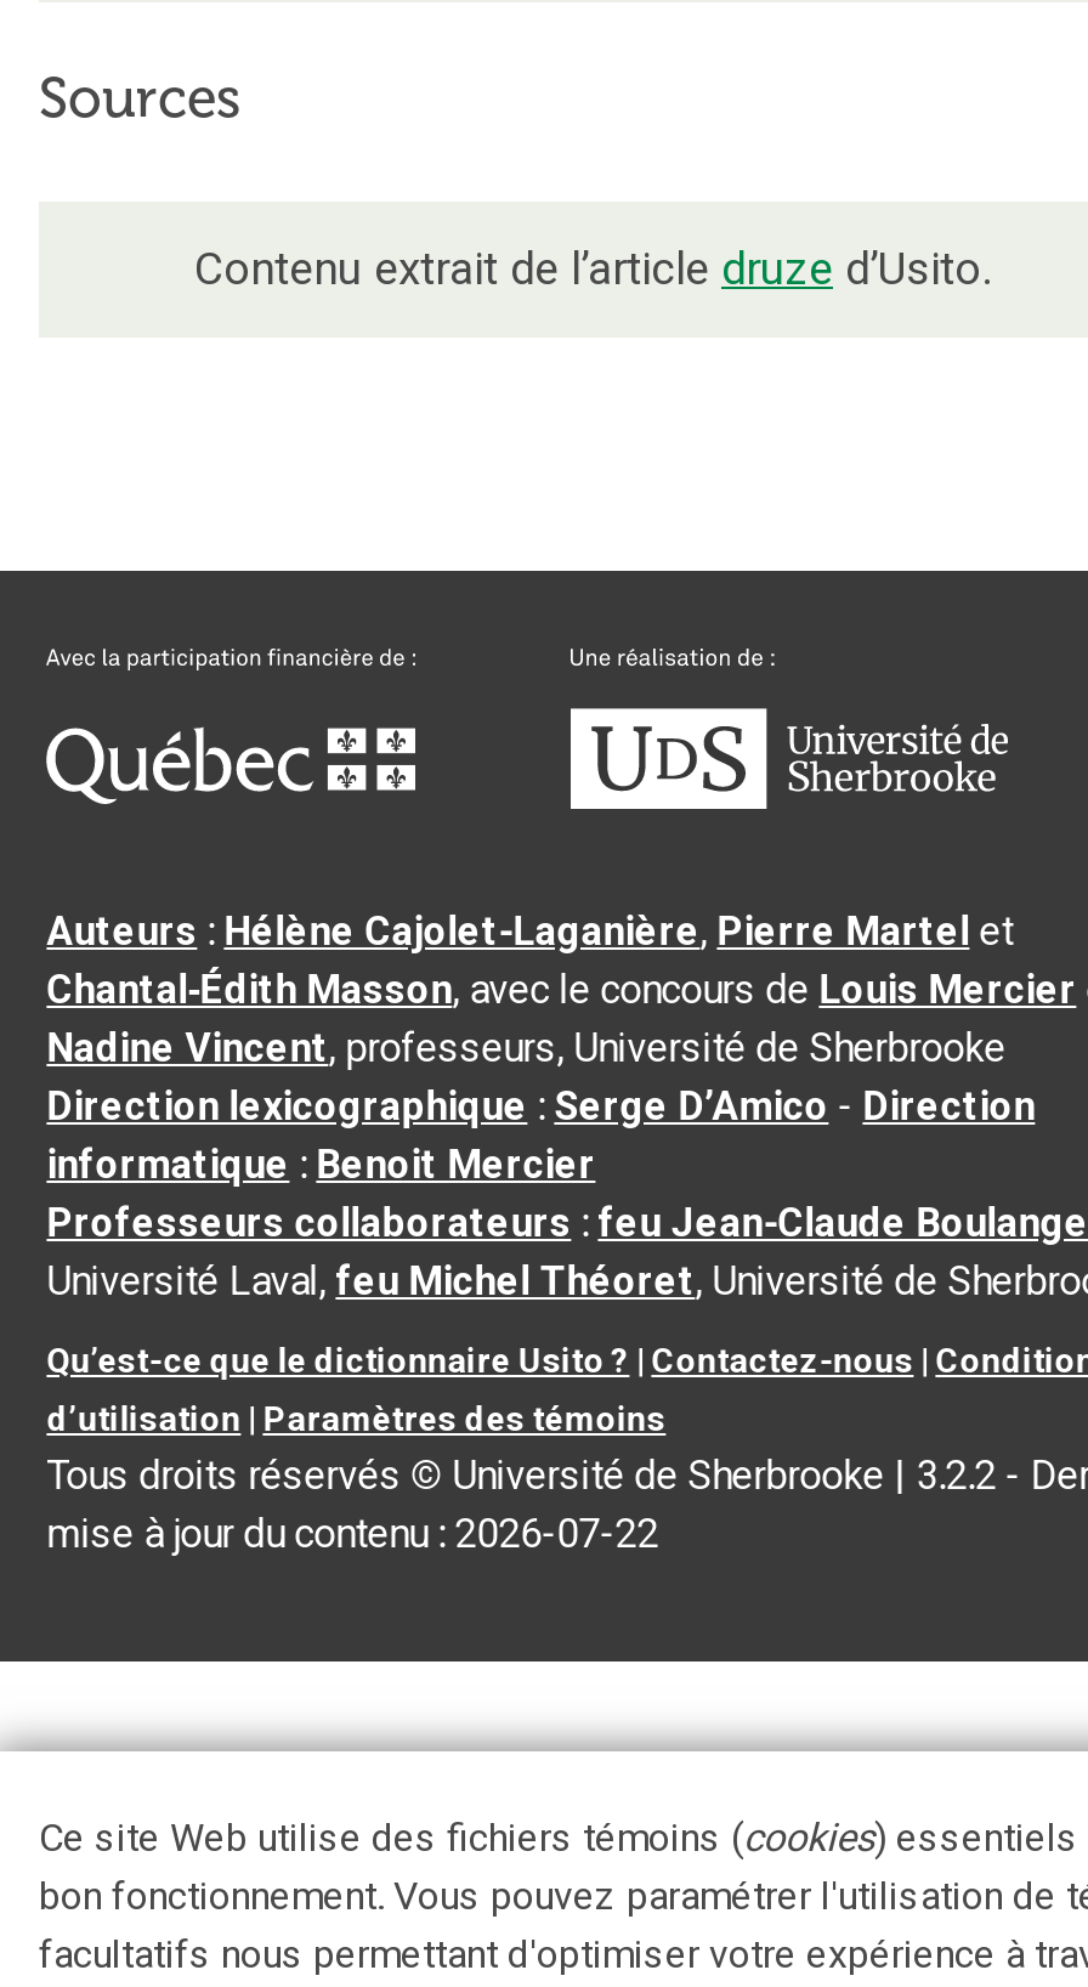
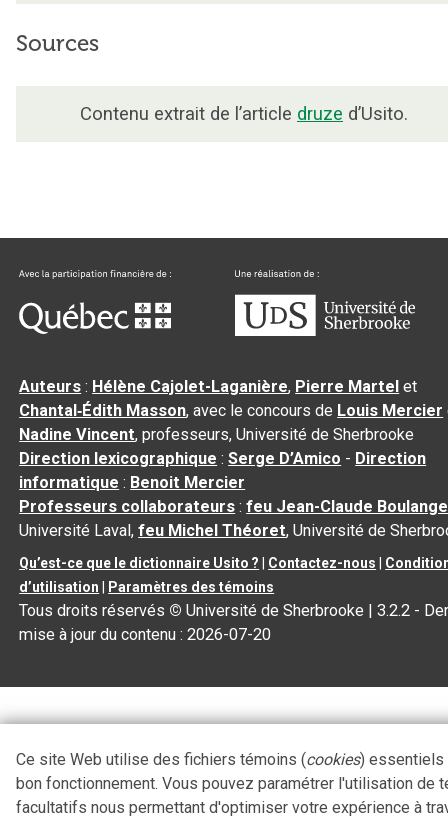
[47,1511,659,1558] mise à jour du contenu : 2026-07-22 -> [19,625,271,644] mise à jour du contenu : 2026-07-20

